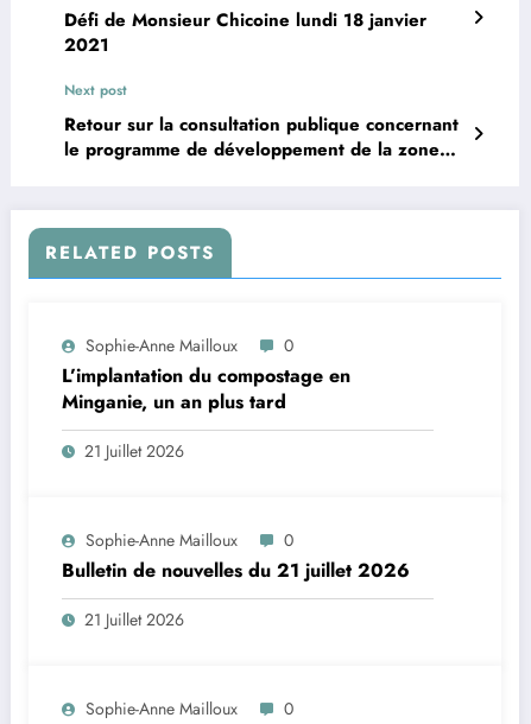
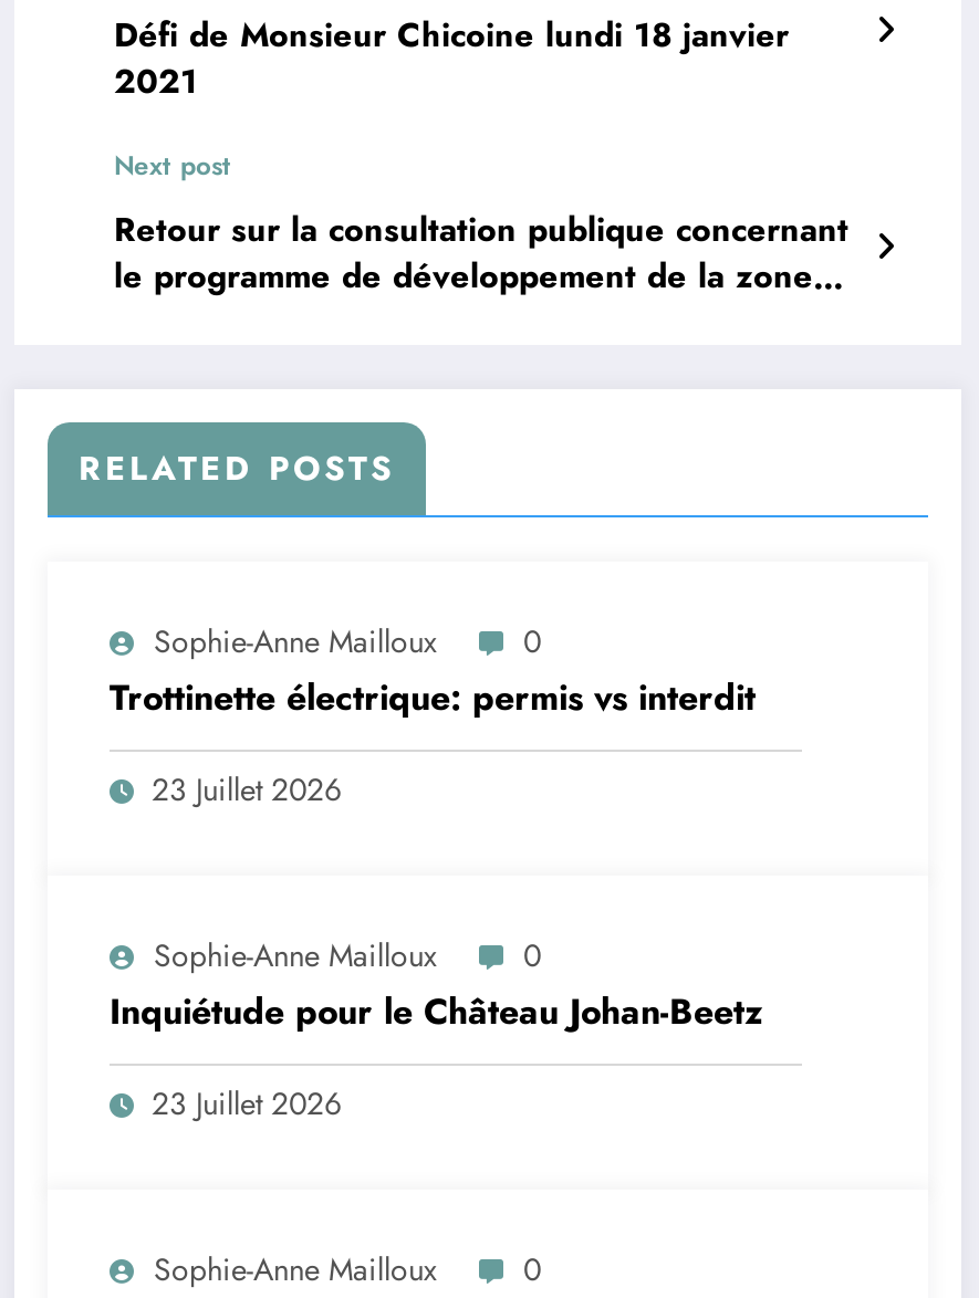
[62,362,350,416] L’implantation du compostage en | Minganie, un an plus tard -> [110,673,756,724] Trottinette électrique: permis vs interdit
[84,440,184,463] 21 Juillet 2026 -> [152,768,342,812] 23 Juillet 2026
[62,557,410,584] Bulletin de nouvelles du 21 juillet 2026 -> [110,987,762,1038] Inquiétude pour le Château Johan-Beetz
[84,608,184,632] 21 Juillet 2026 -> [152,1082,342,1126] 23 Juillet 2026

